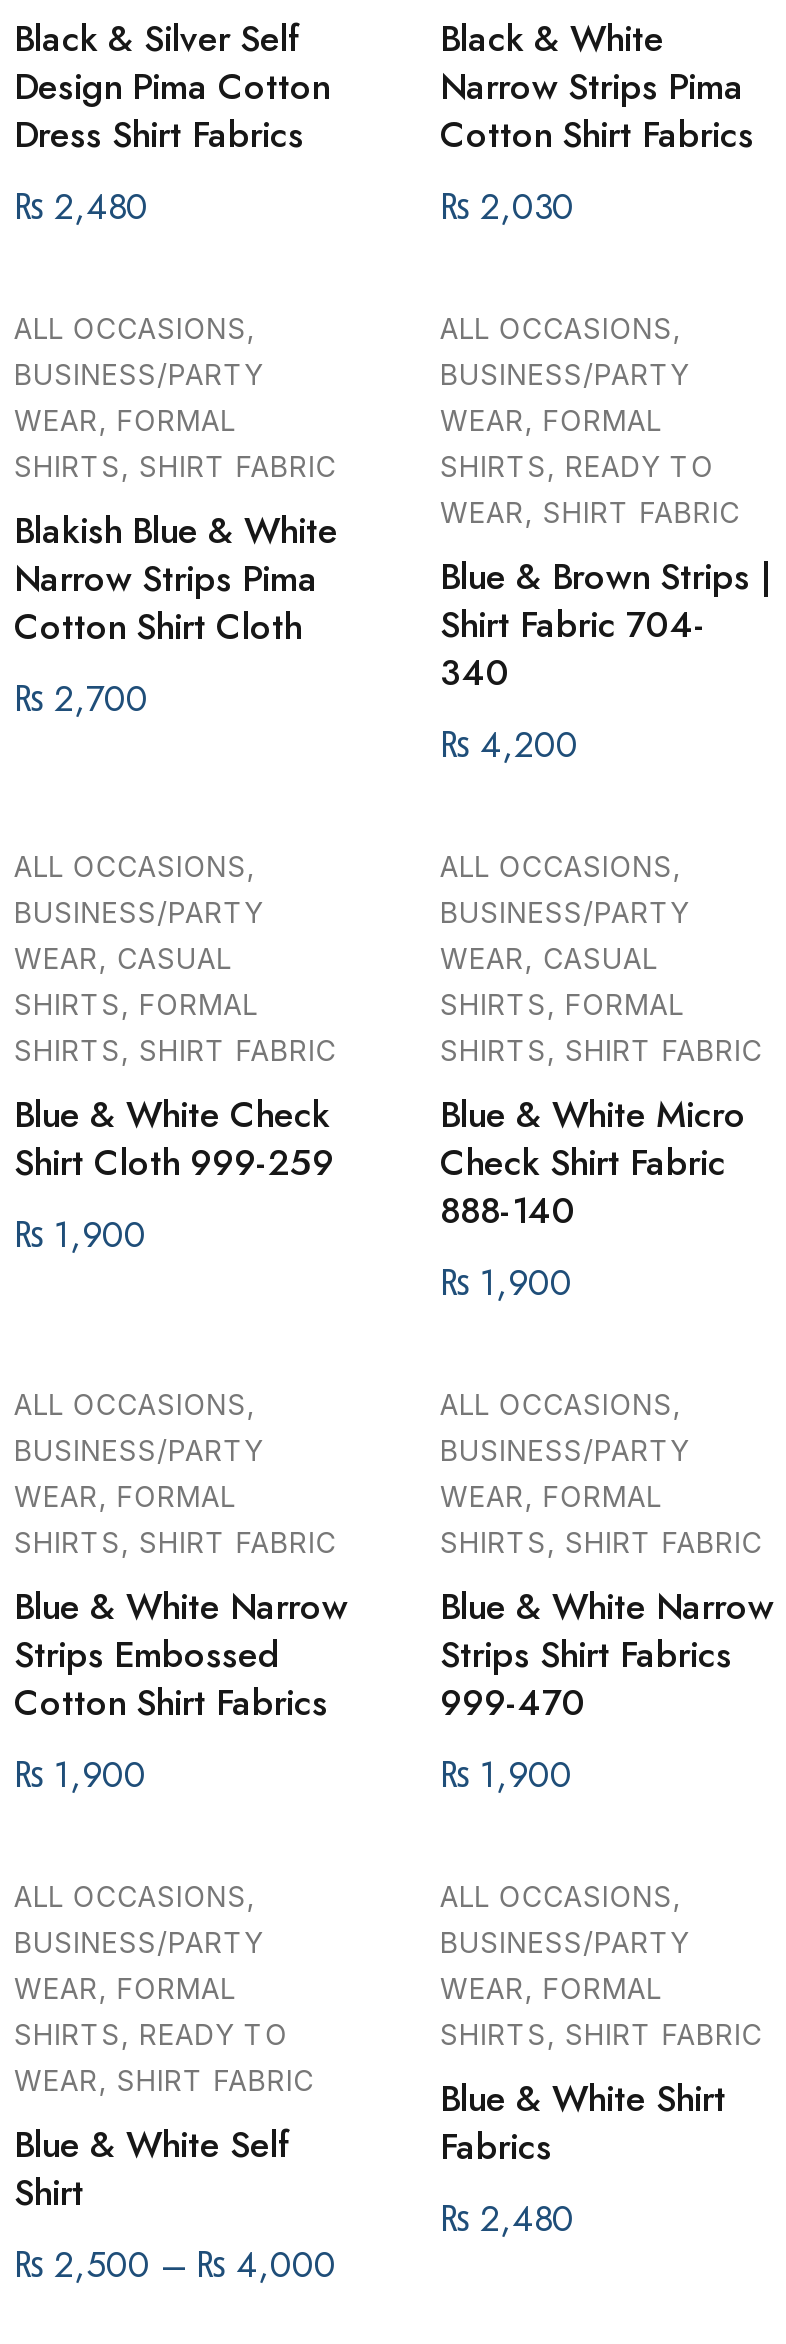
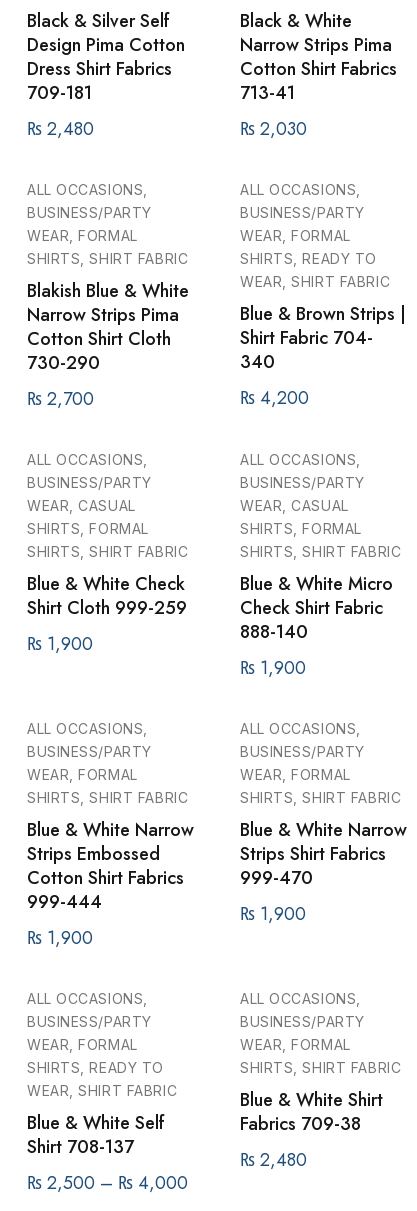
none -> [27,80,92,106] 709-181
none -> [240,80,295,106] 713-41
none -> [27,350,100,376] 730-290
none -> [27,889,102,915] 999-444
[440,2120,552,2172] Fabrics -> [240,1111,361,1137] Fabrics 709-38
[14,2166,84,2218] Shirt -> [27,1134,134,1160] Shirt 708-137

